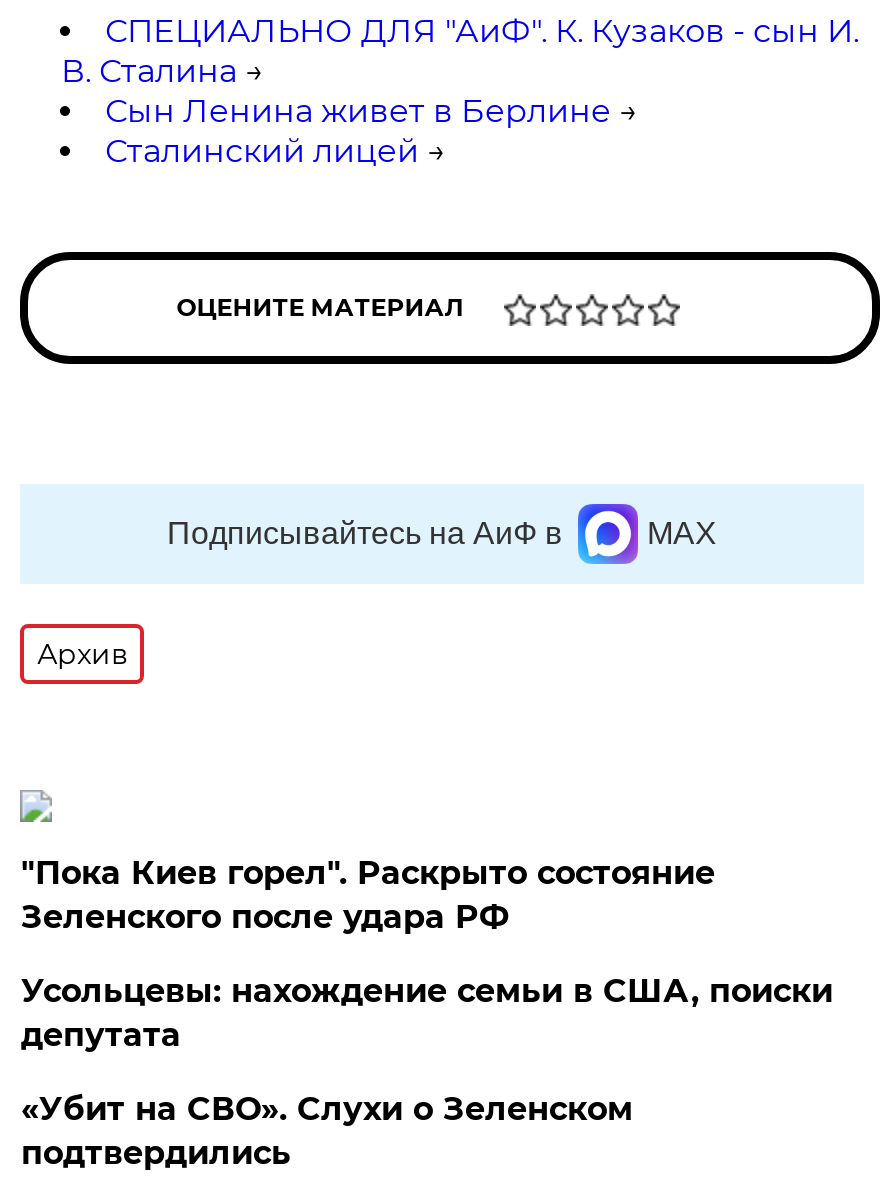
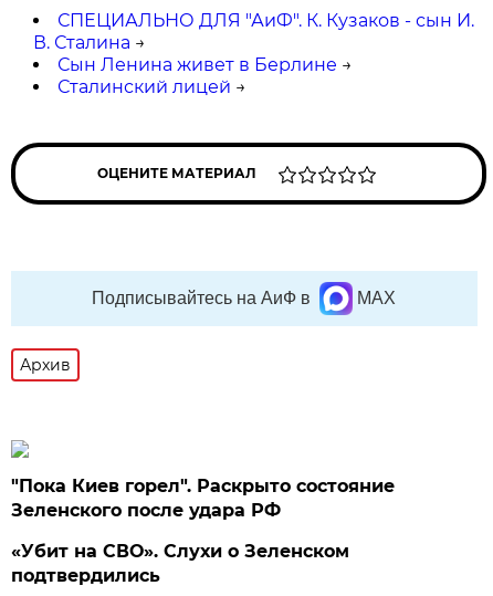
[21,972,833,1054] Усольцевы: нахождение семьи в США, поиски | депутата -> none

